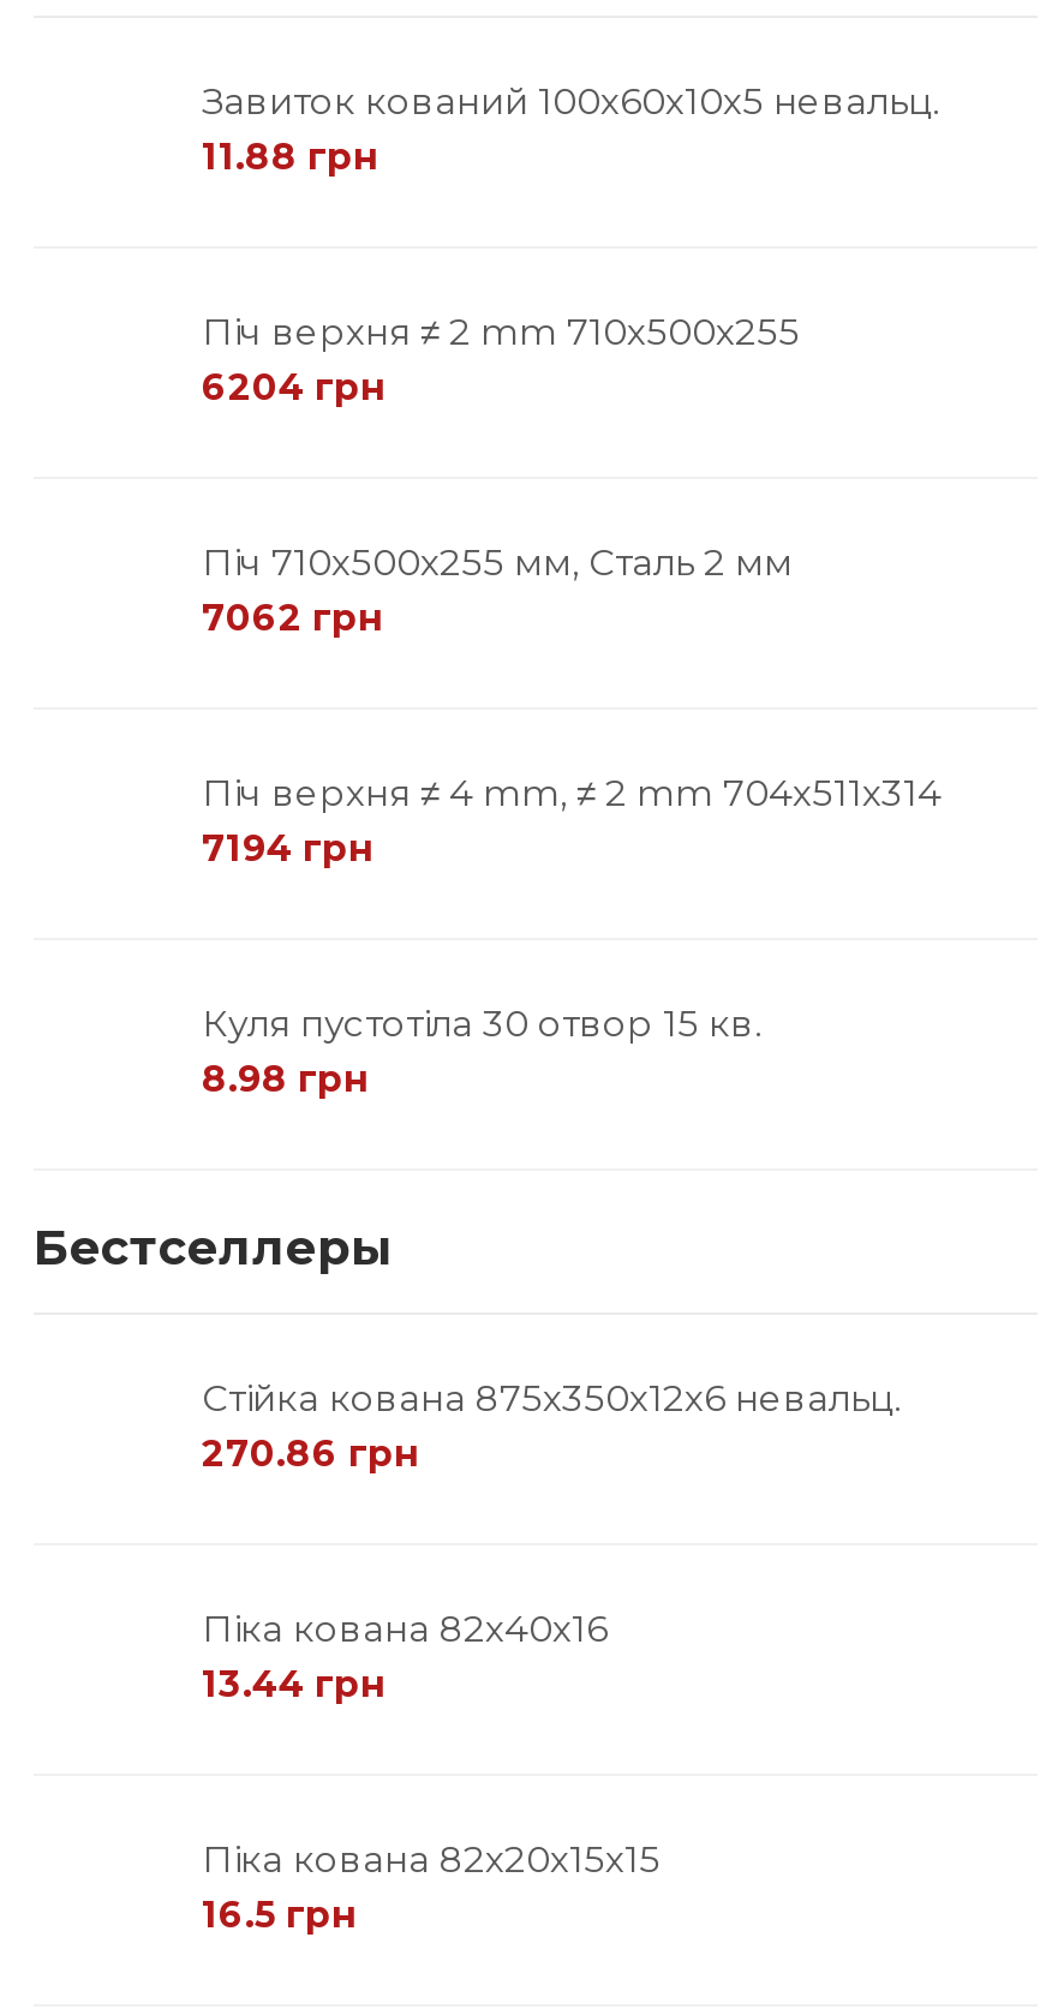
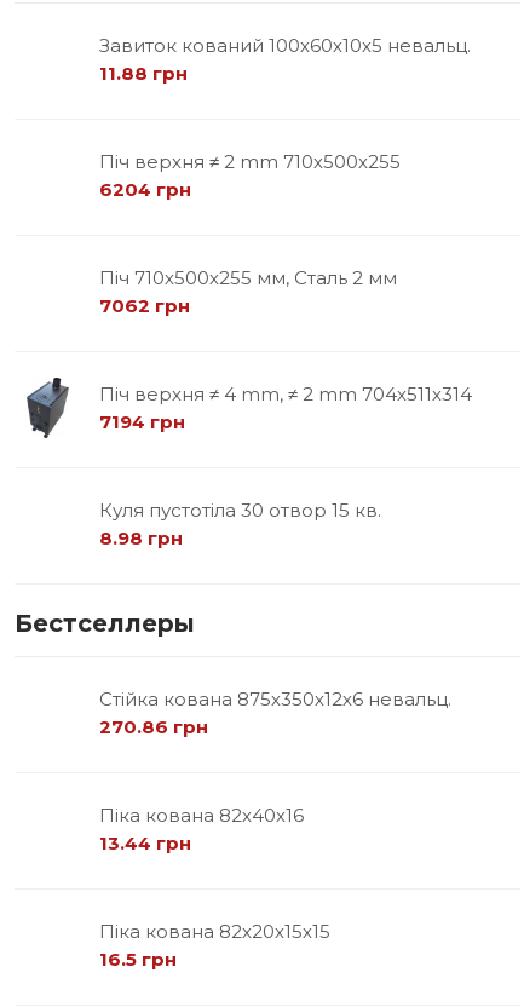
none -> [25,376,70,439] [image]

